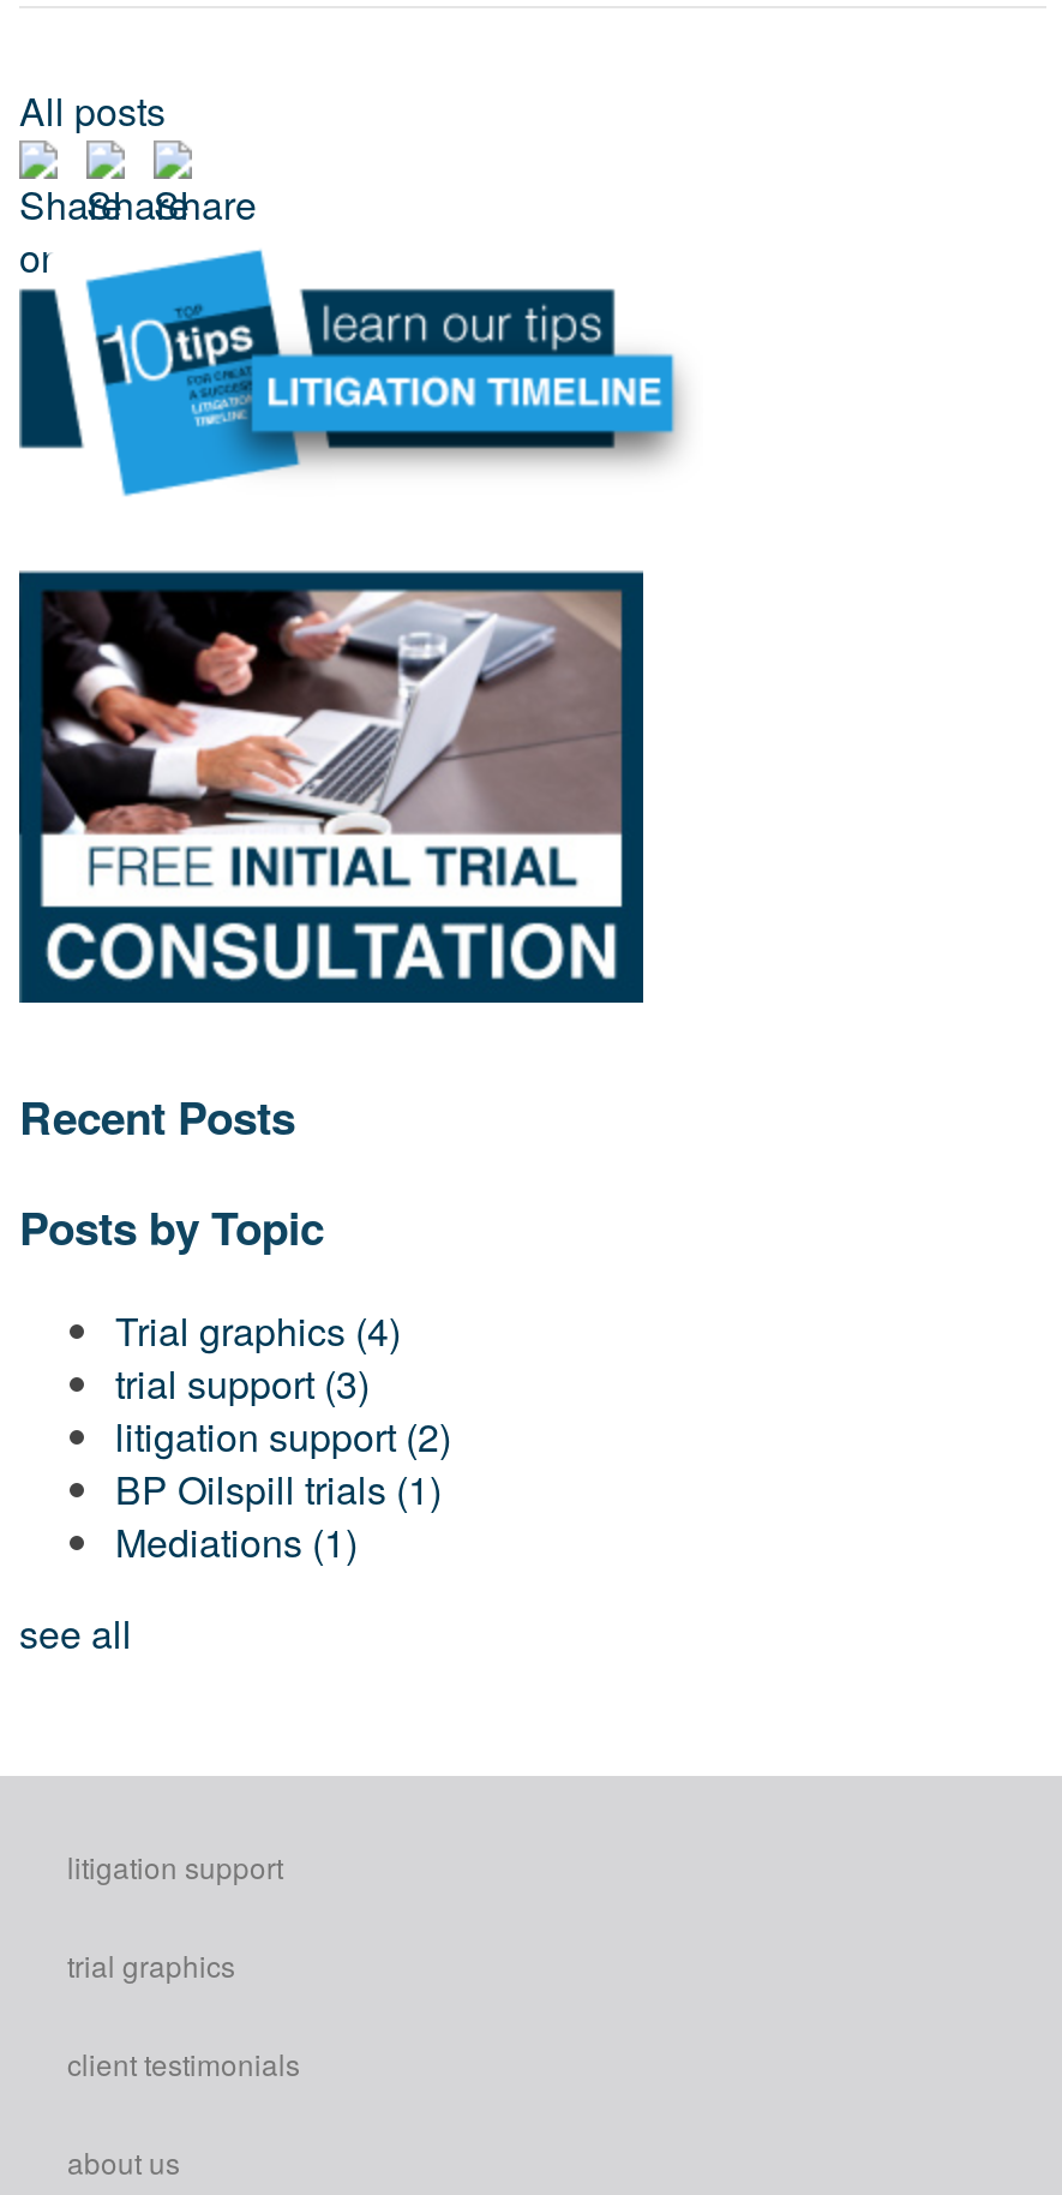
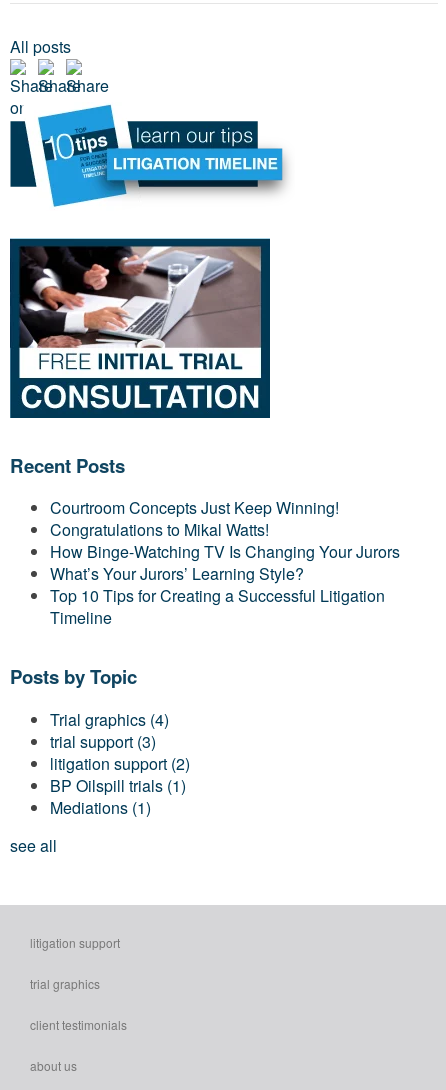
none -> [50,496,400,629] Courtroom Concepts Just Keep Winning! | Congratulations to Mikal Watts! | How Binge-Watching TV Is Changing Your Jurors | What’s Your Jurors’ Learning Style? | Top 10 Tips for Creating a Successful Litigation | Timeline

